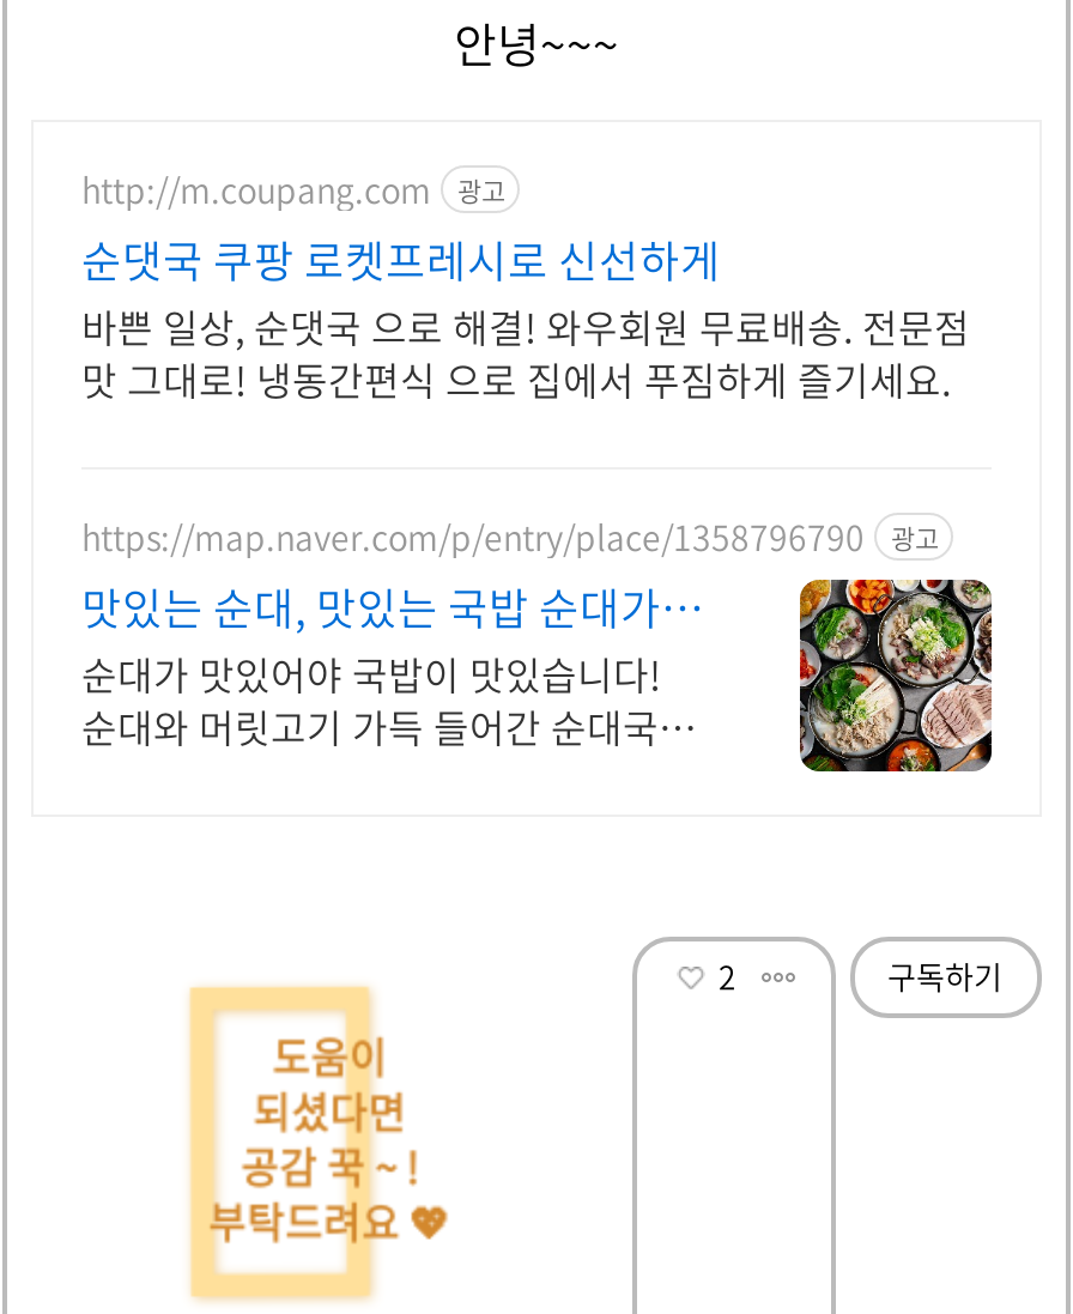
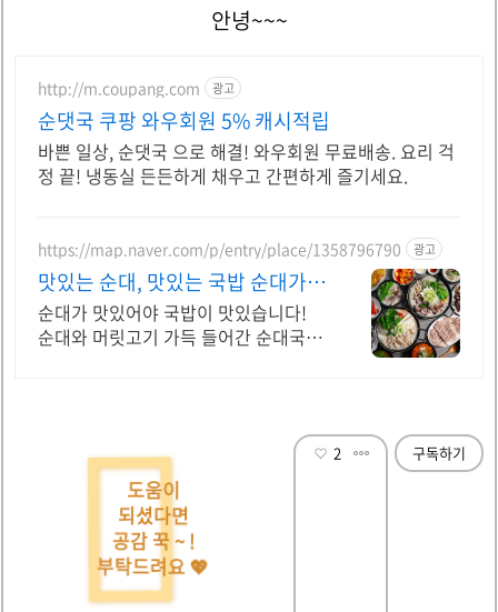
[81,228,970,407] 순댓국 쿠팡 로켓프레시로 신선하게 | 바쁜 일상, 순댓국 으로 해결! 와우회원 무료배송. 전문점 | 맛 그대로! 냉동간편식 으로 집에서 푸짐하게 즐기세요. -> [38,106,455,189] 순댓국 쿠팡 와우회원 5% 캐시적립 | 바쁜 일상, 순댓국 으로 해결! 와우회원 무료배송. 요리 걱 | 정 끝! 냉동실 든든하게 채우고 간편하게 즐기세요.

